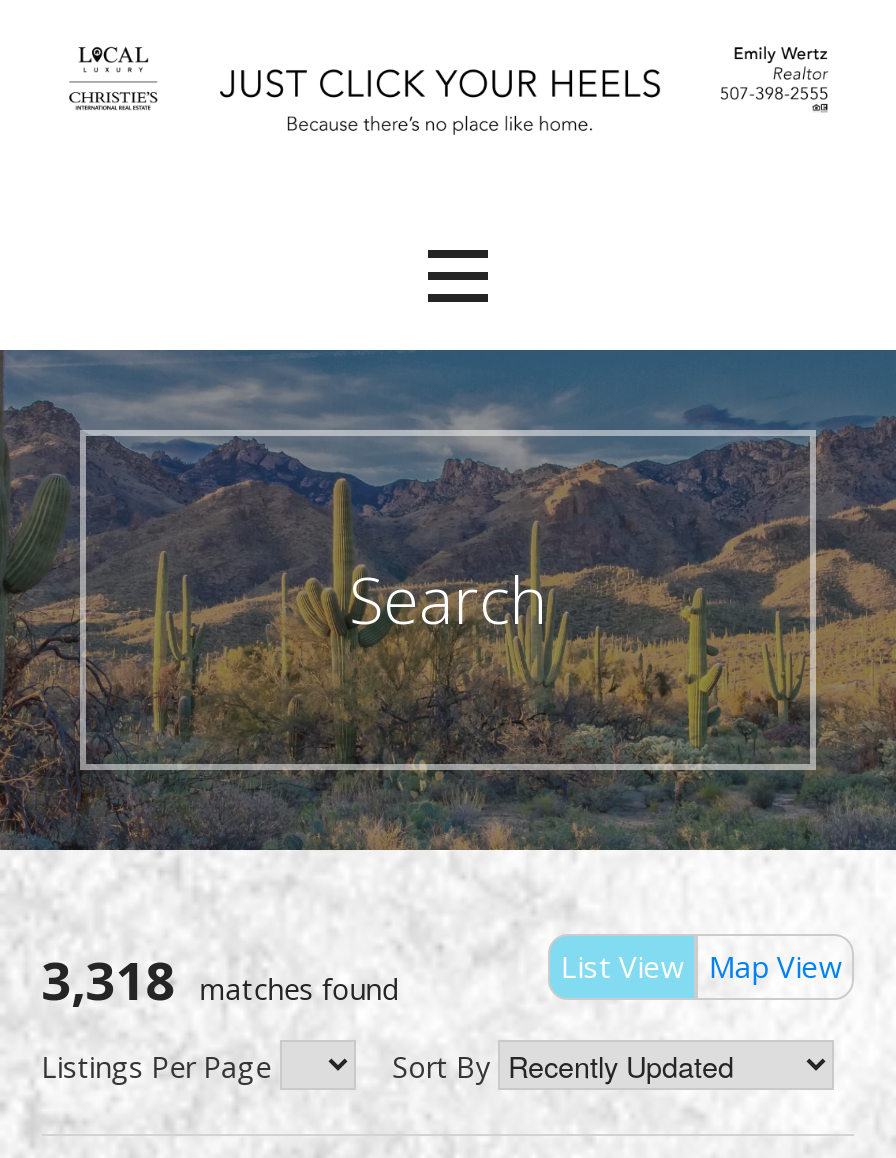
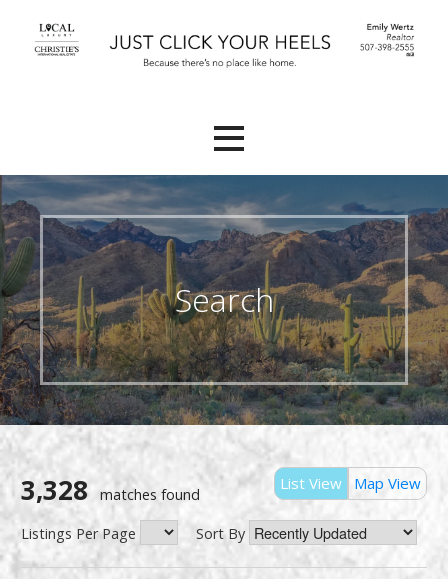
[41,944,400,1016] 3,318 matches found -> [21,472,200,508] 3,328 matches found

